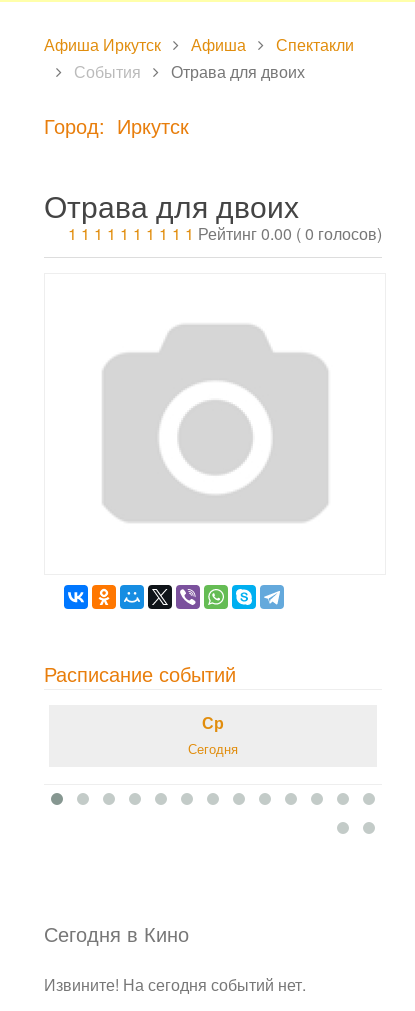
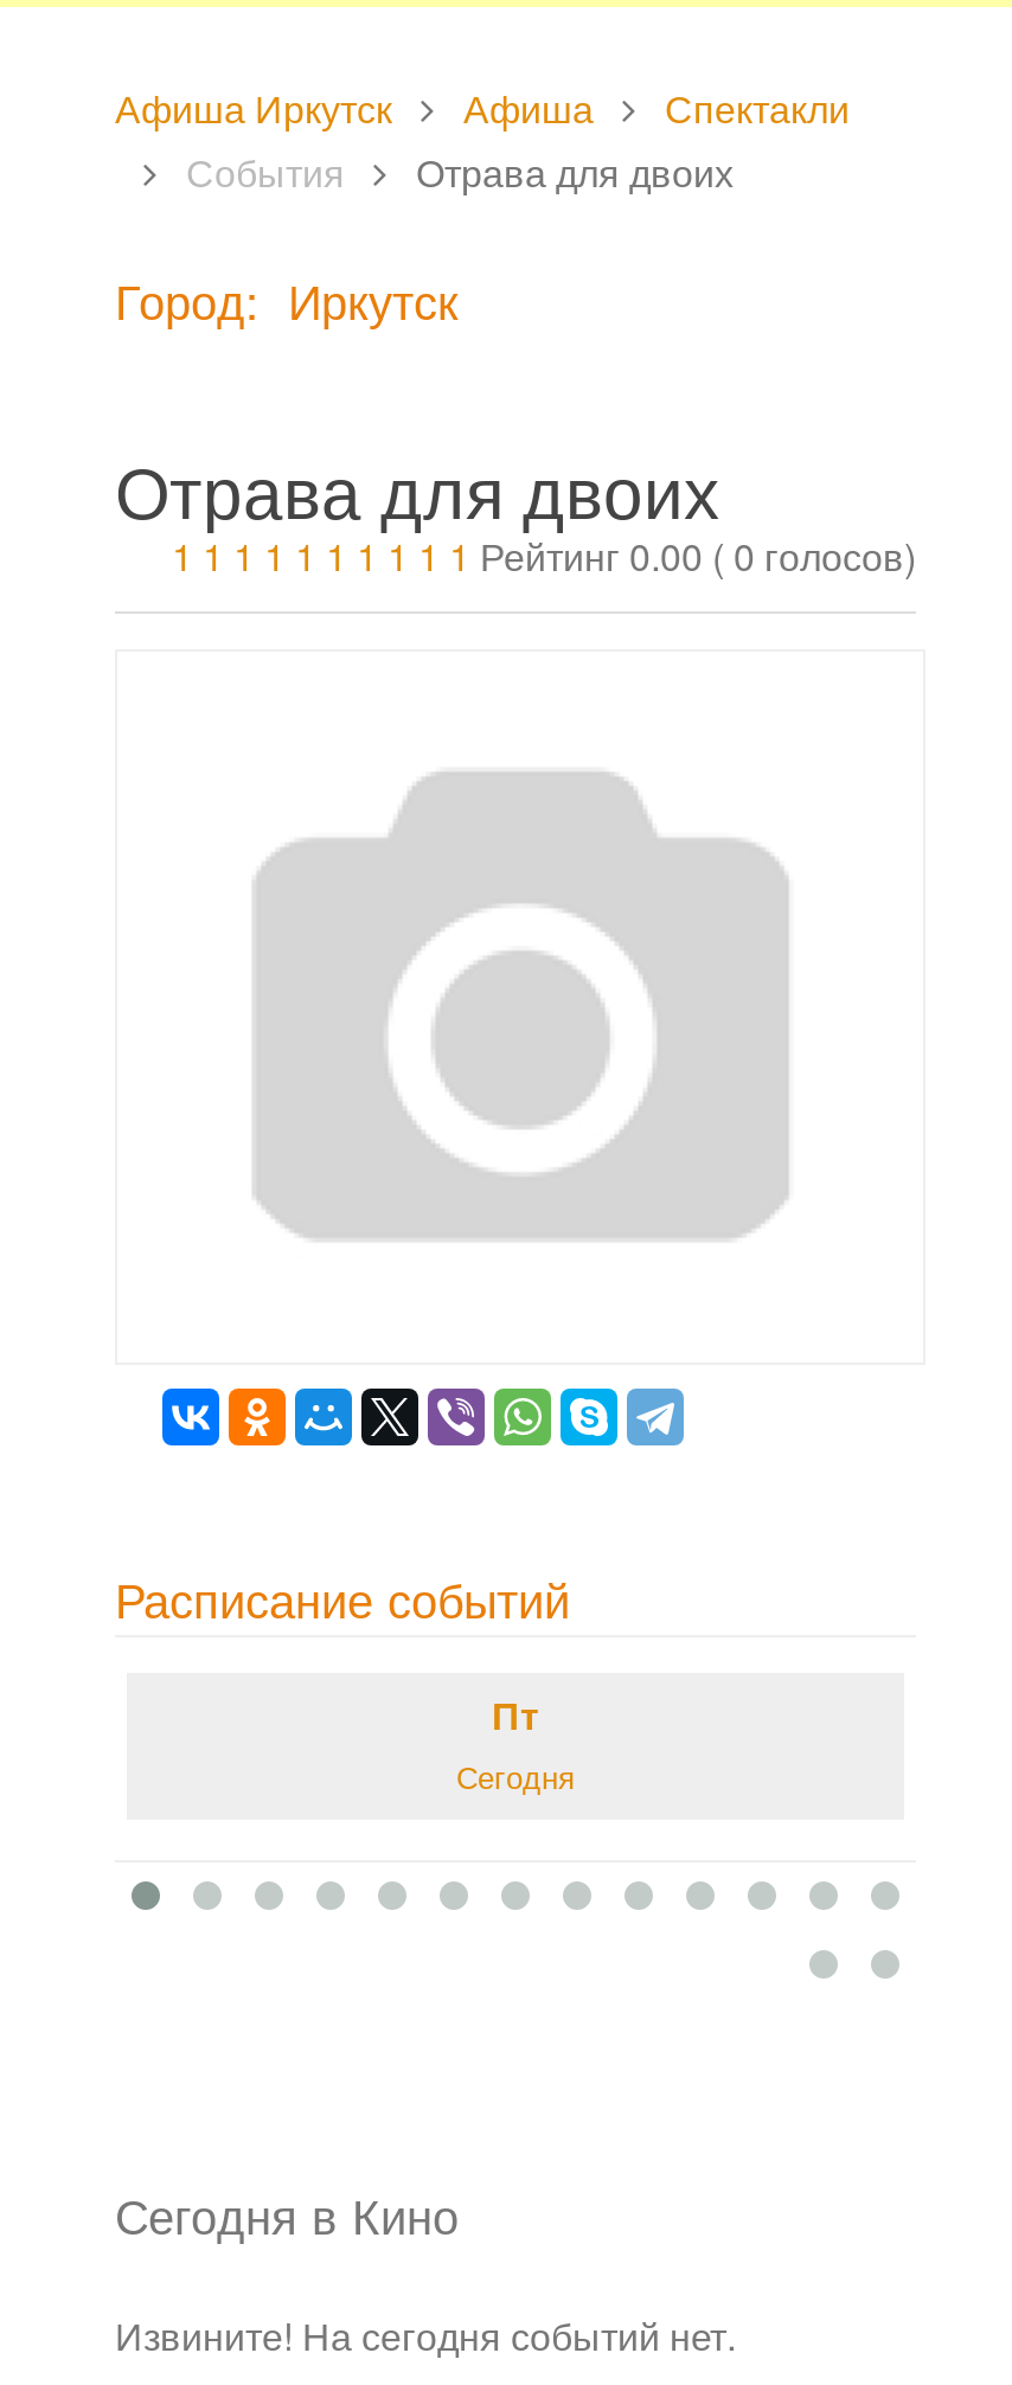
[202,711,224,734] Ср -> [492,1688,539,1742] Пт

